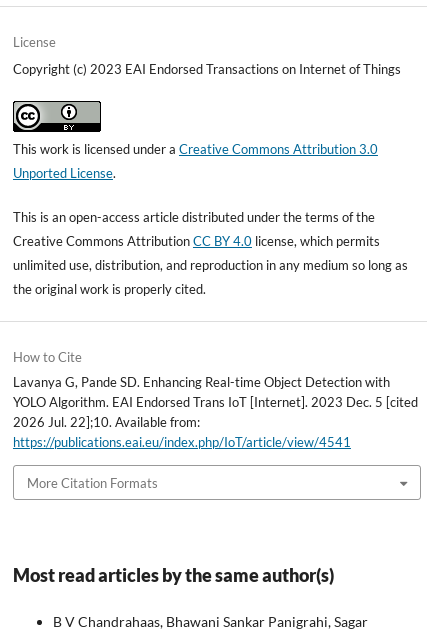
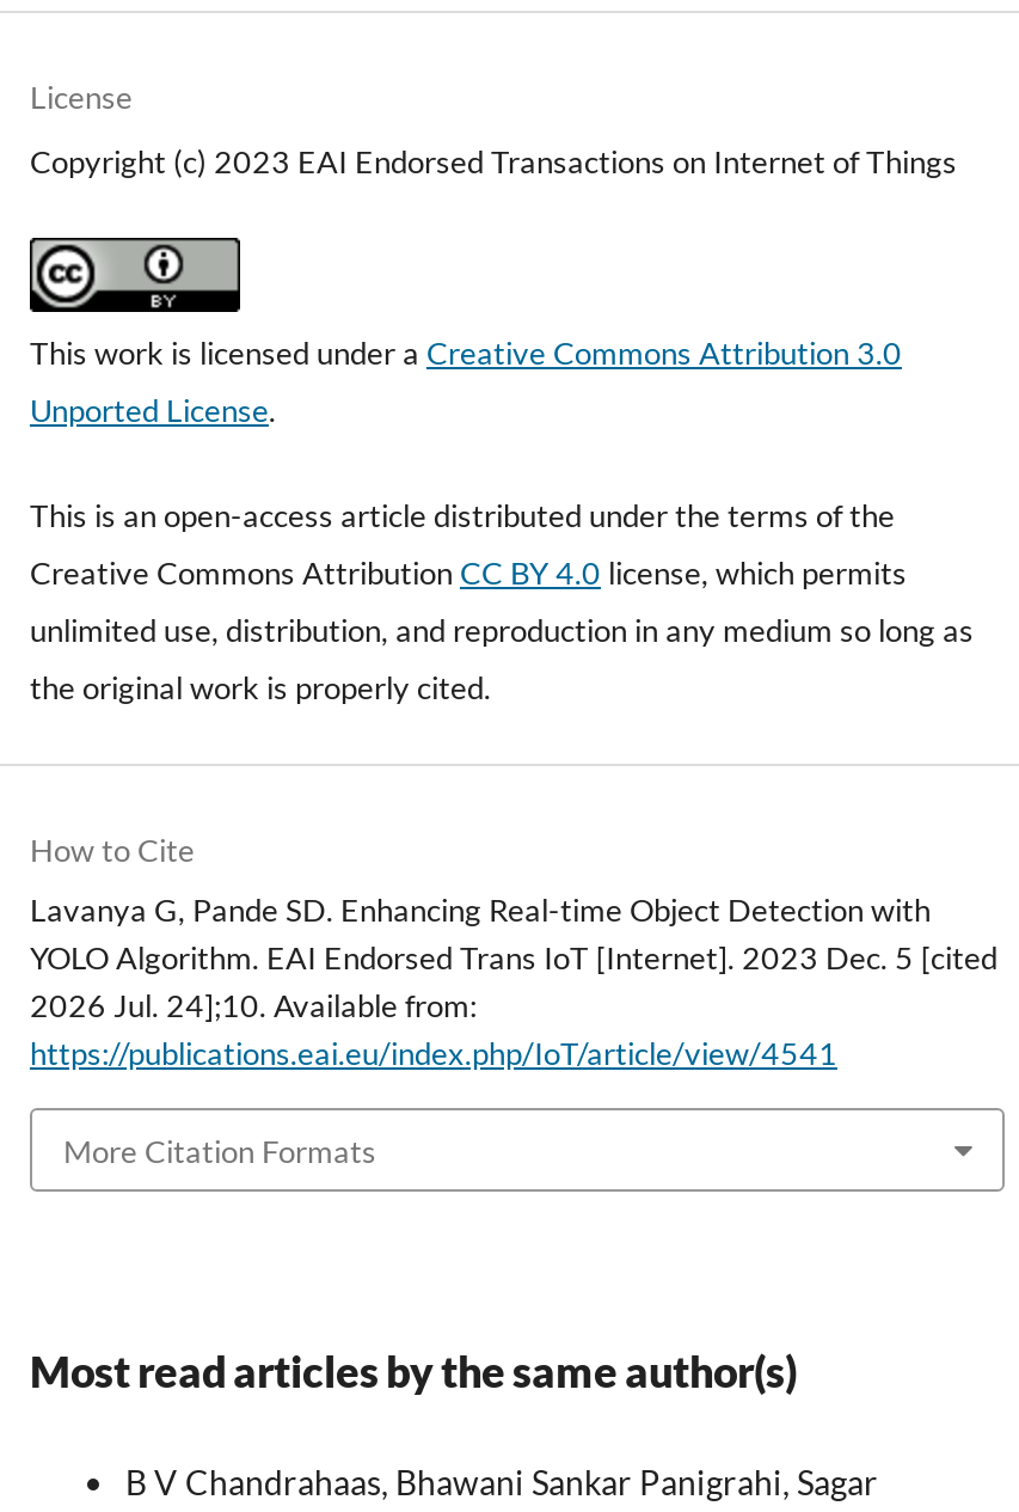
[13,414,200,430] 2026 Jul. 22];10. Available from: -> [30,987,477,1025] 2026 Jul. 24];10. Available from:

